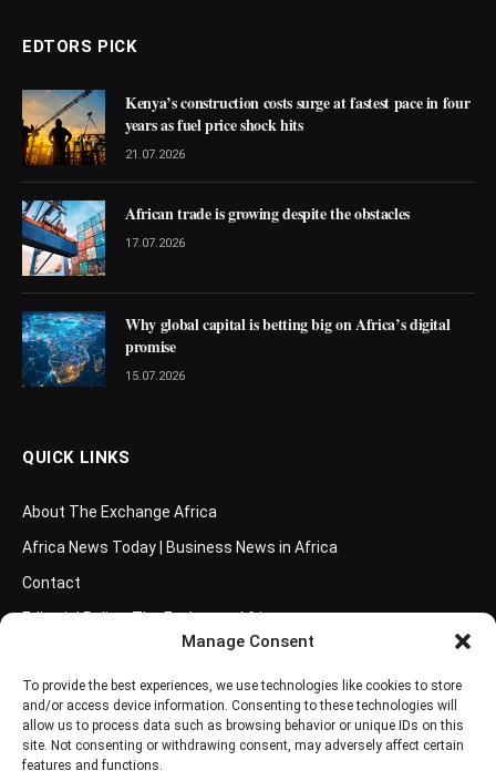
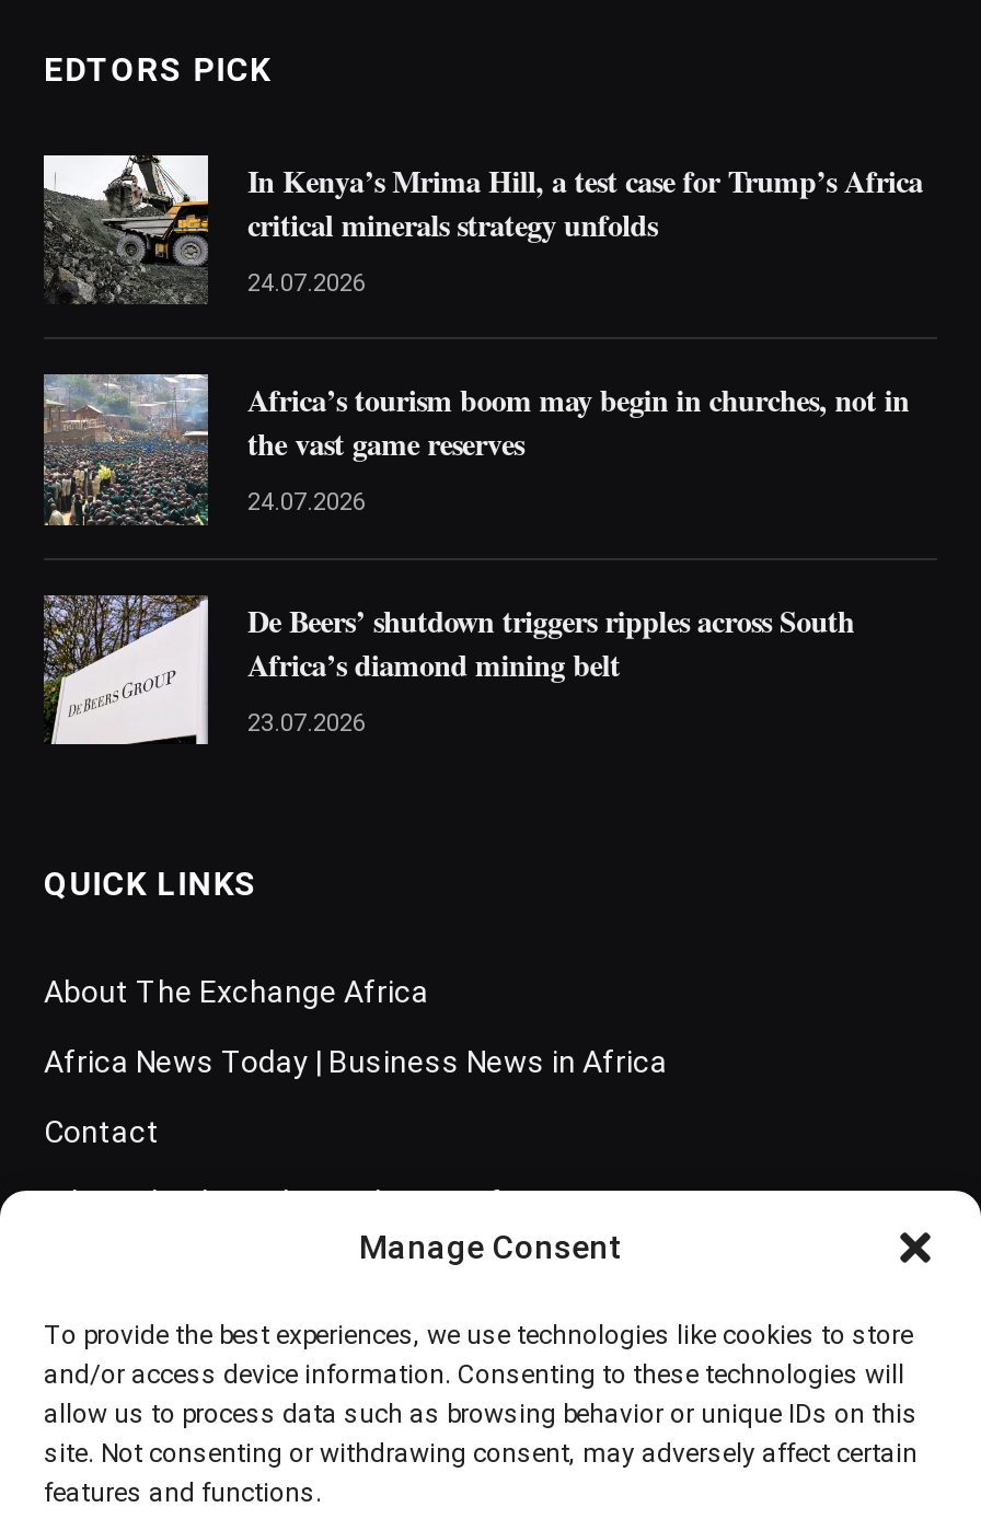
[21,89,470,165] [image] | Kenya’s construction costs surge at fastest pace in four | years as fuel price shock hits -> [42,152,923,305] [image] | In Kenya’s Mrima Hill, a test case for Trump’s Africa | critical minerals strategy unfolds
[125,147,185,161] 21.07.2026 -> [247,270,366,298] 24.07.2026
[21,199,410,277] [image] | African trade is growing despite the obstacles -> [42,373,909,526] [image] | Africa’s tourism boom may begin in churches, not in | the vast game reserves
[125,236,185,250] 17.07.2026 -> [247,489,366,517] 24.07.2026
[22,311,450,388] [image] | Why global capital is betting big on Africa’s digital | promise -> [42,594,854,747] [image] | De Beers’ shutdown triggers ripples across South | Africa’s diamond mining belt
[125,369,185,383] 15.07.2026 -> [247,708,366,737] 23.07.2026

